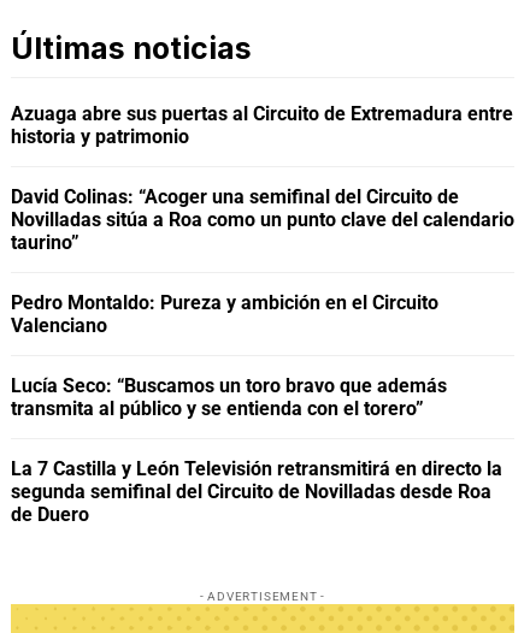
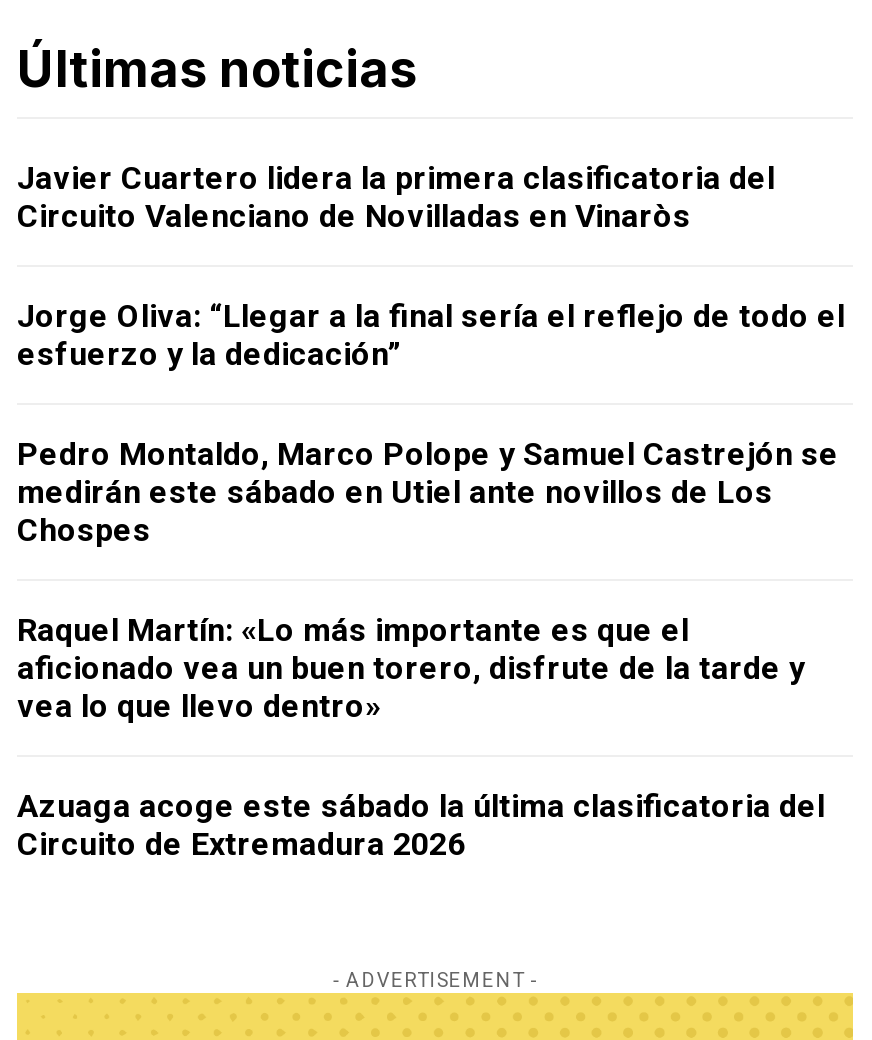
[11,102,513,148] Azuaga abre sus puertas al Circuito de Extremadura entre | historia y patrimonio -> [17,158,775,234] Javier Cuartero lidera la primera clasificatoria del | Circuito Valenciano de Novilladas en Vinaròs
[11,185,514,253] David Colinas: “Acoger una semifinal del Circuito de | Novilladas sitúa a Roa como un punto clave del calendario | taurino” -> [17,296,845,372] Jorge Oliva: “Llegar a la final sería el reflejo de todo el | esfuerzo y la dedicación”
[11,291,438,336] Pedro Montaldo: Pureza y ambición en el Circuito | Valenciano -> [17,434,839,548] Pedro Montaldo, Marco Polope y Samuel Castrejón se | medirán este sábado en Utiel ante novillos de Los | Chospes
[11,374,447,420] Lucía Seco: “Buscamos un toro bravo que además | transmita al público y se entienda con el torero” -> [17,610,805,724] Raquel Martín: «Lo más importante es que el | aficionado vea un buen torero, disfrute de la tarde y | vea lo que llevo dentro»
[11,457,502,525] La 7 Castilla y León Televisión retransmitirá en directo la | segunda semifinal del Circuito de Novilladas desde Roa | de Duero -> [17,786,825,862] Azuaga acoge este sábado la última clasificatoria del | Circuito de Extremadura 2026

